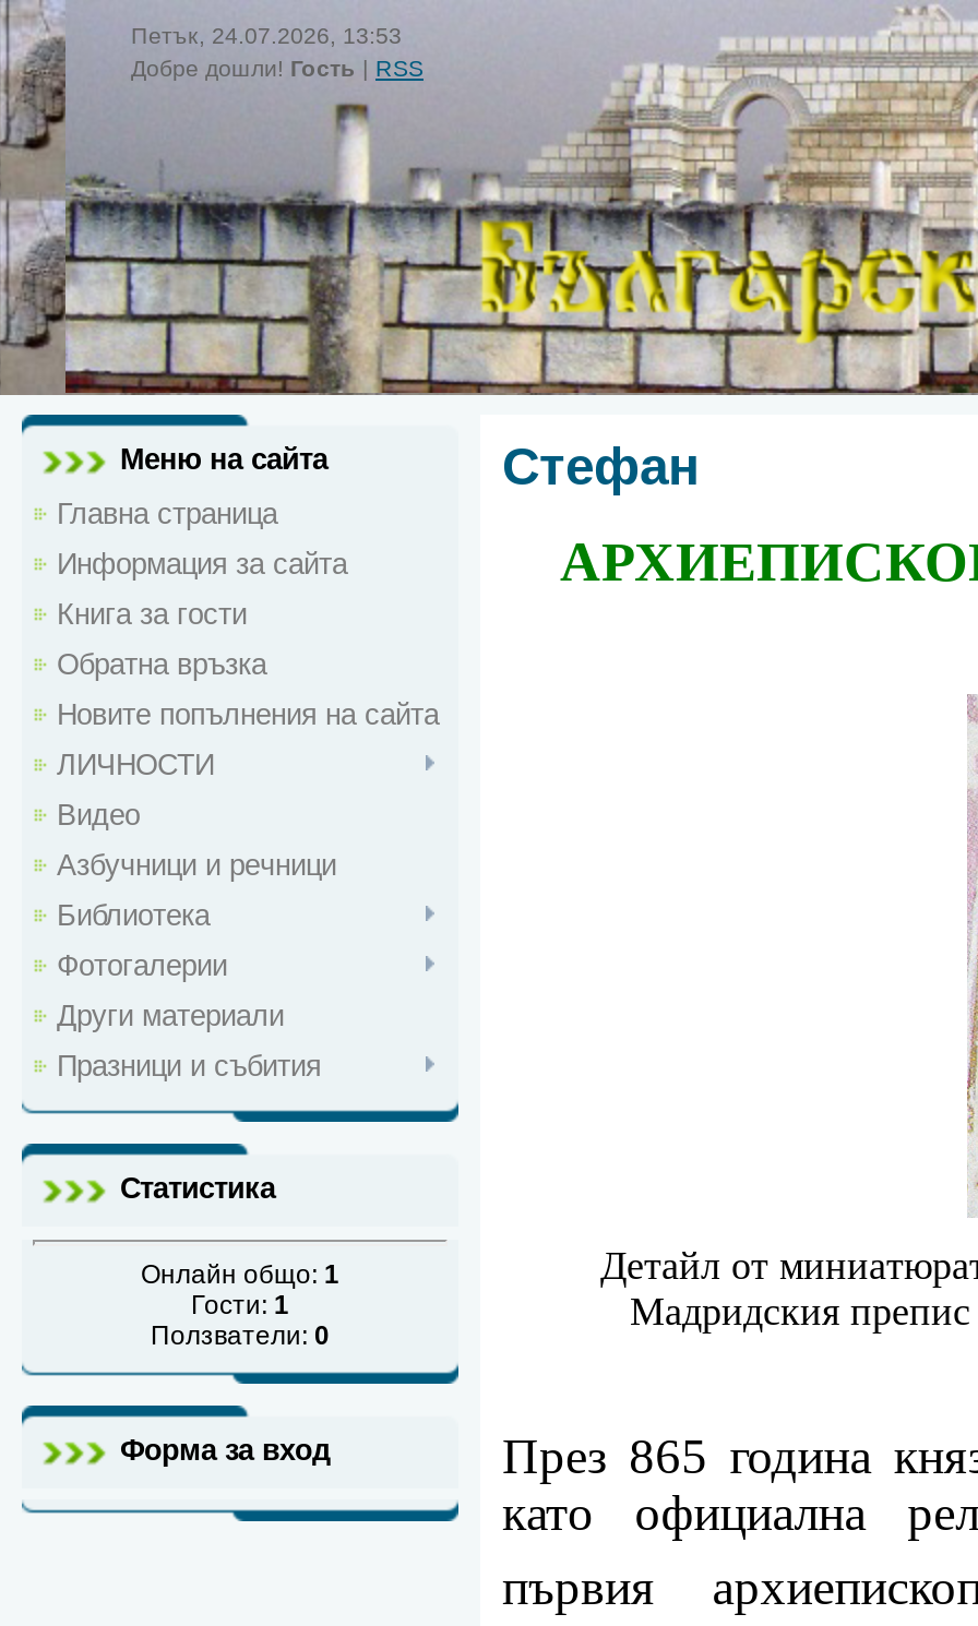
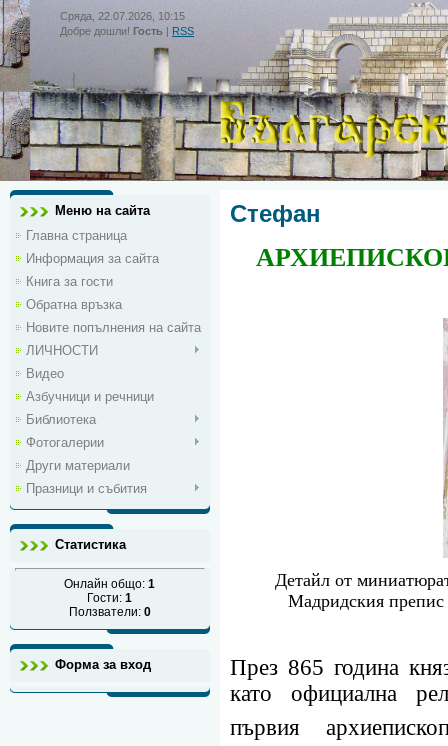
[131,22,402,48] Петък, 24.07.2026, 13:53 -> [60,10,185,22] Сряда, 22.07.2026, 10:15

